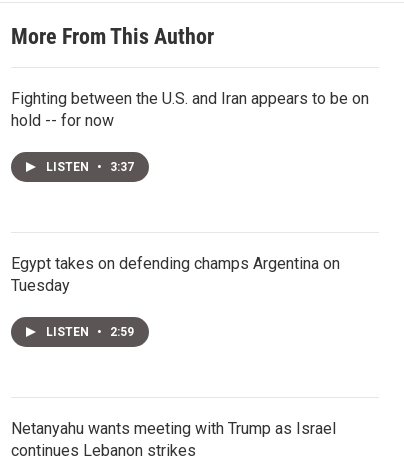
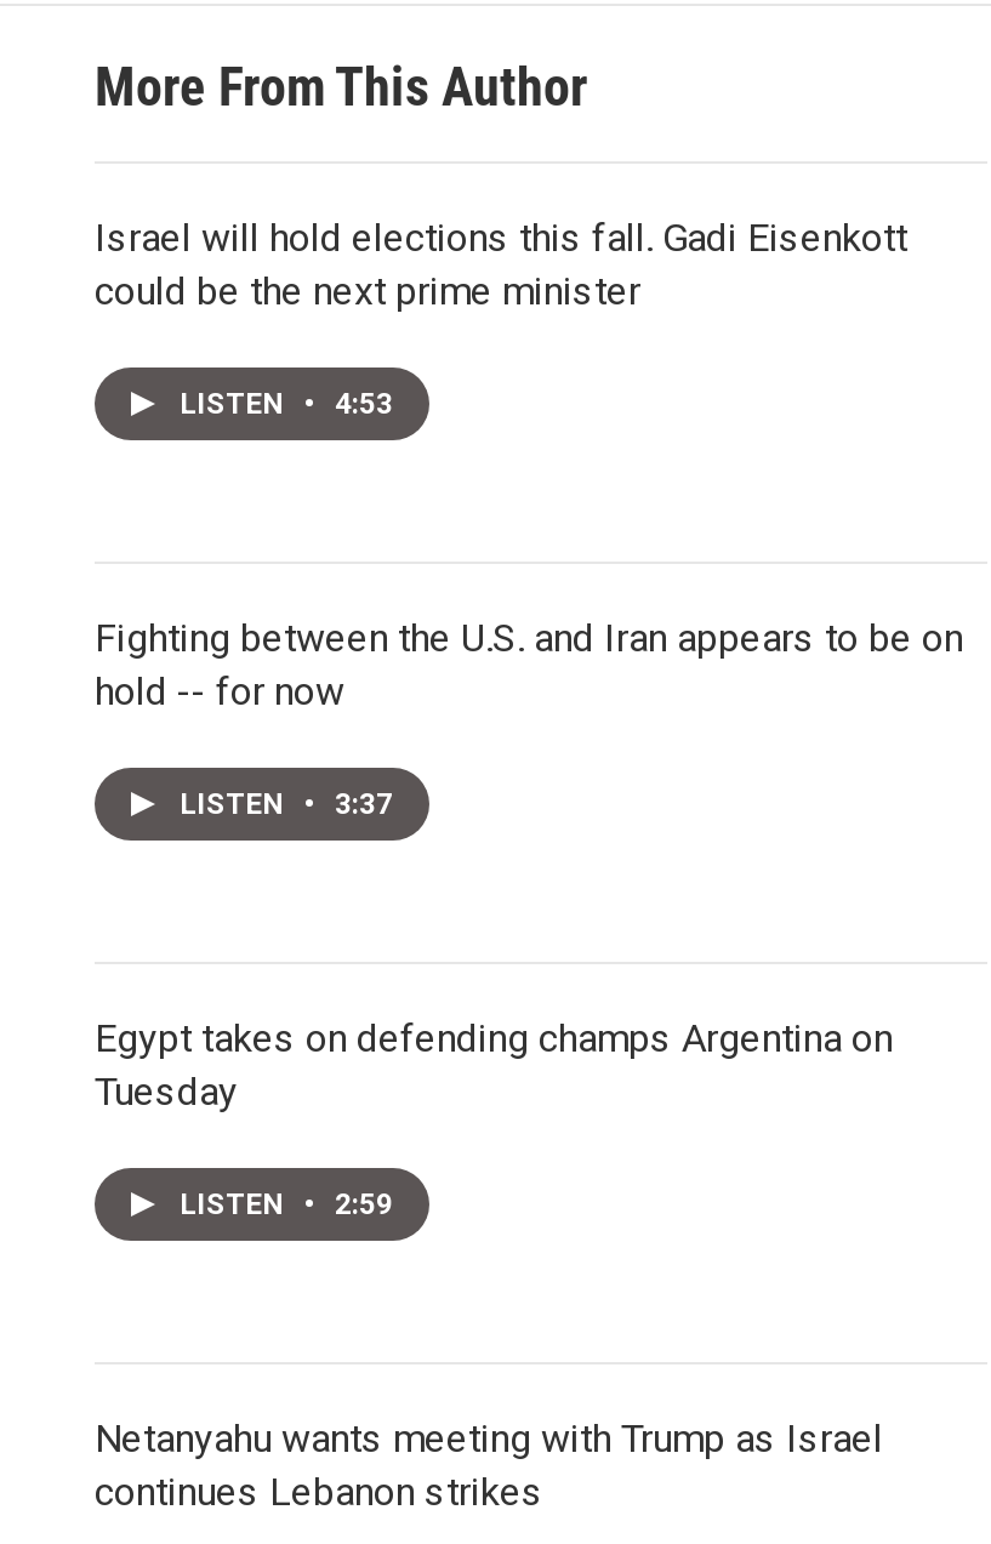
none -> [95,215,907,421] Israel will hold elections this fall. Gadi Eisenkott | could be the next prime minister | LISTEN • 4:53

